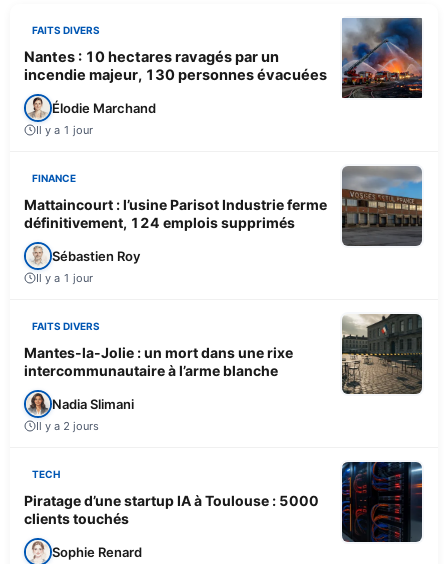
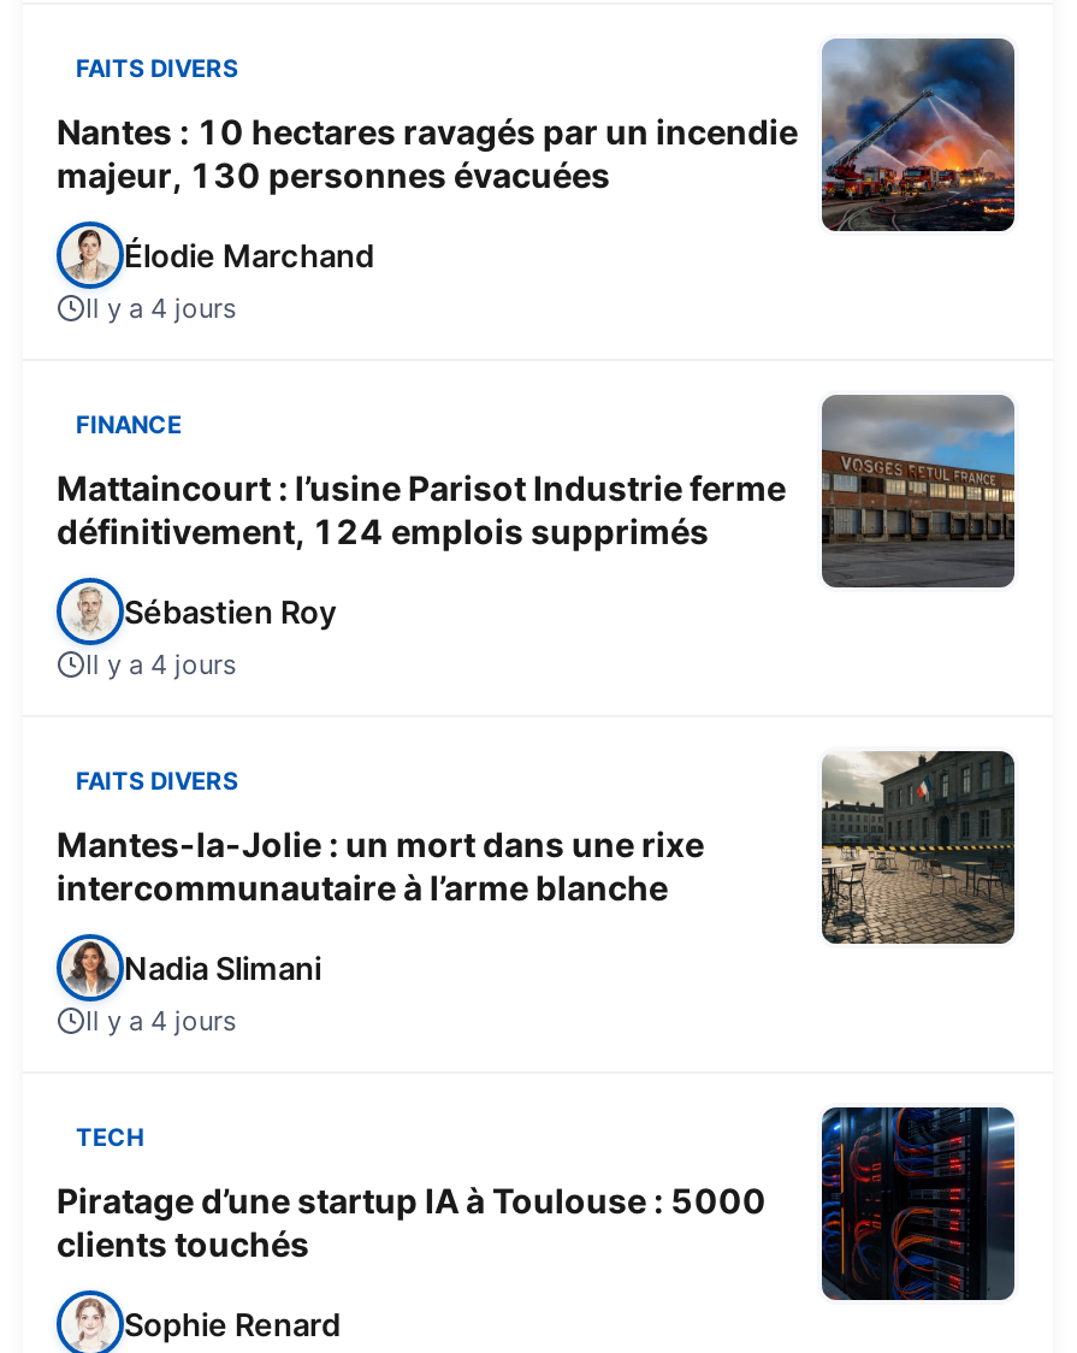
[36,123,93,137] Il y a 1 jour -> [85,290,237,324] Il y a 4 jours
[36,271,93,285] Il y a 1 jour -> [85,647,237,680] Il y a 4 jours
[36,419,99,433] Il y a 2 jours -> [85,1003,237,1037] Il y a 4 jours

